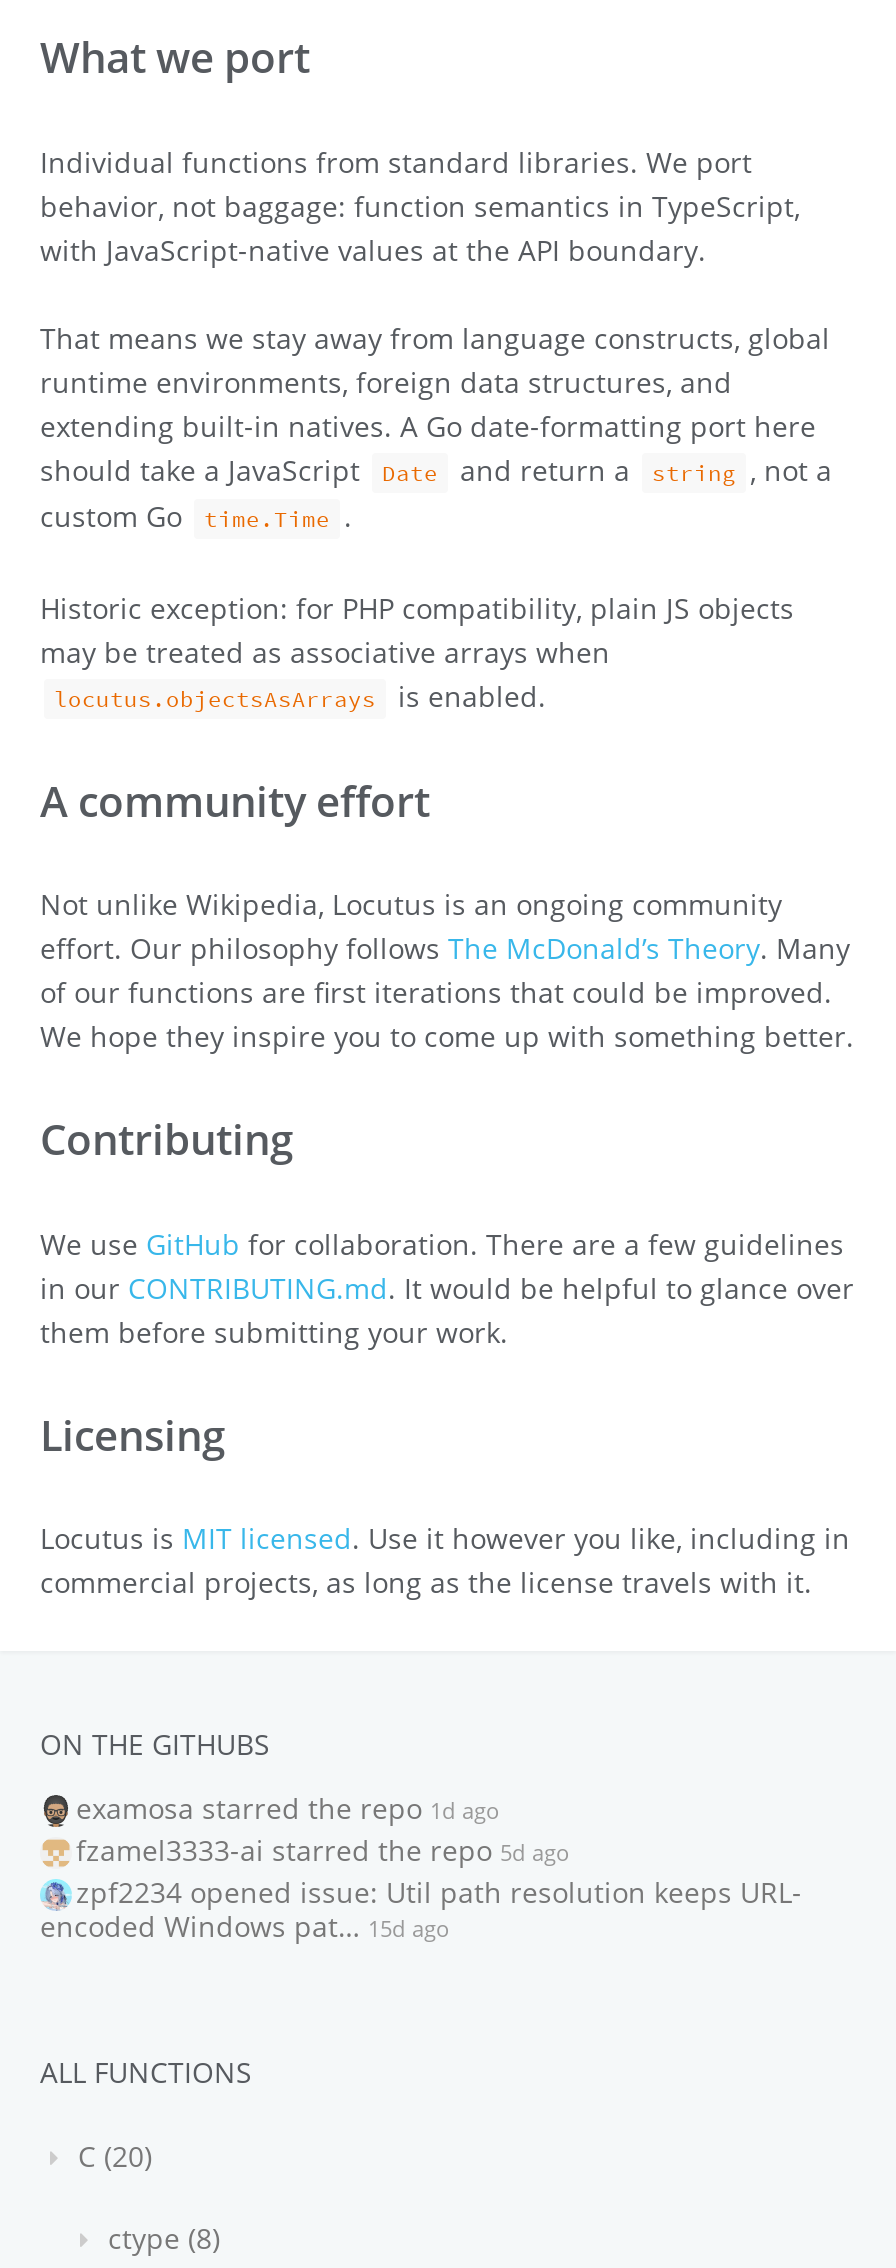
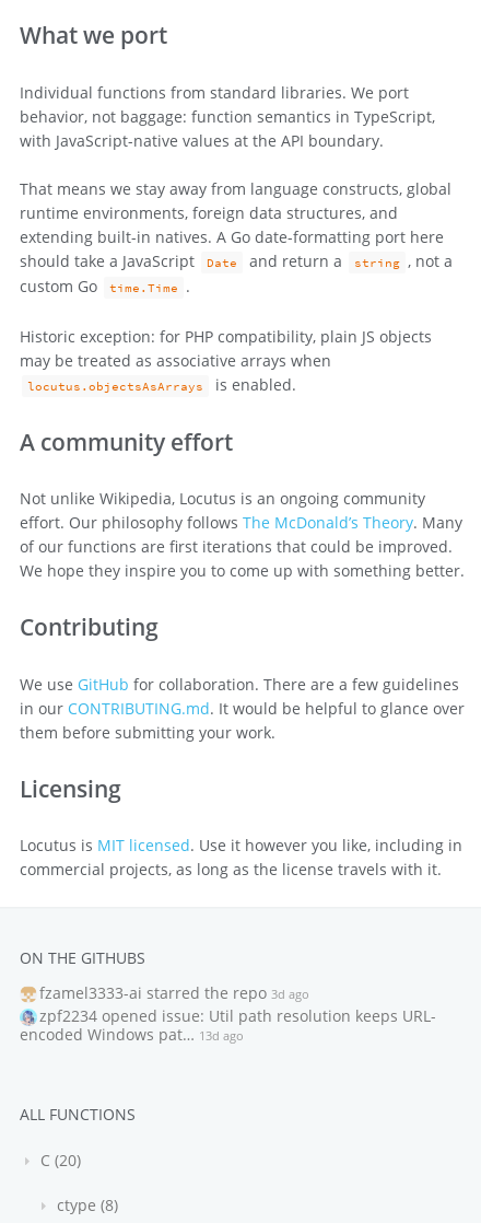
[76,1788,570,1869] examosa starred the repo 1d ago | fzamel3333-ai starred the repo 5d ago -> [39,982,309,1003] fzamel3333-ai starred the repo 3d ago
[40,1908,450,1946] encoded Windows pat… 15d ago -> [20,1024,244,1045] encoded Windows pat… 13d ago

